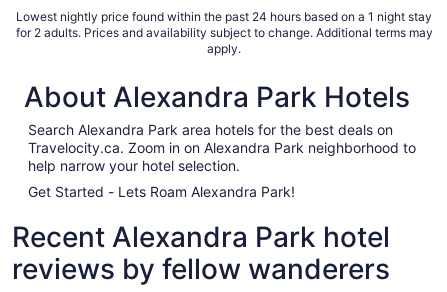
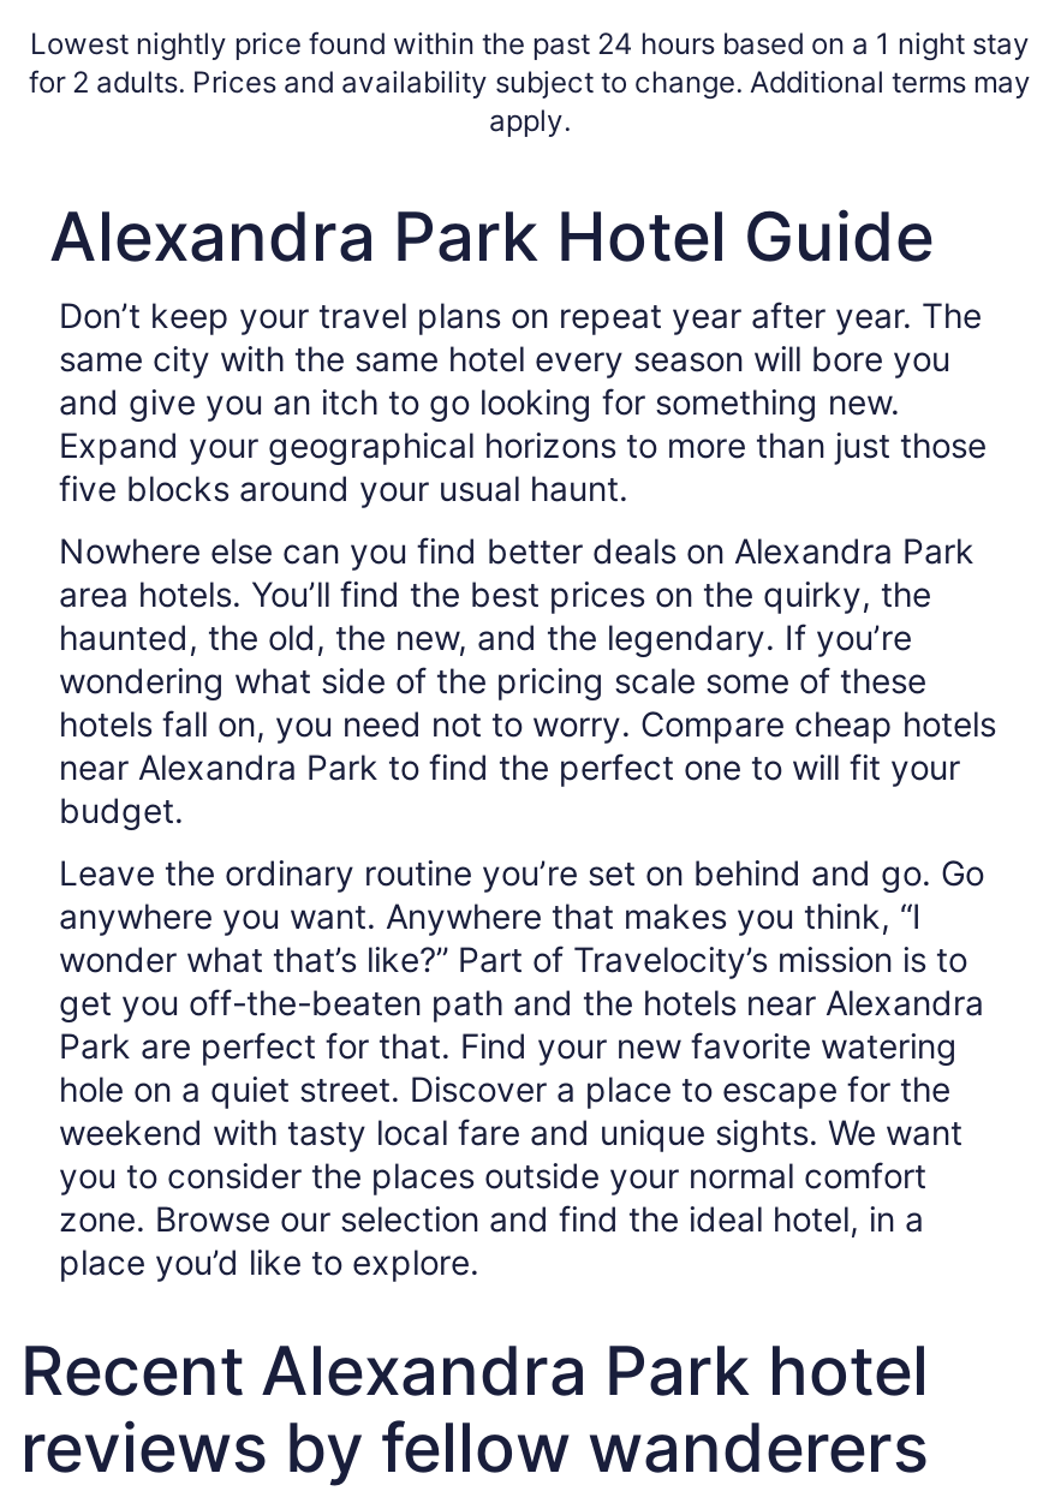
[24,80,416,200] About Alexandra Park Hotels | Search Alexandra Park area hotels for the best deals on | Travelocity.ca. Zoom in on Alexandra Park neighborhood to | help narrow your hotel selection. | Get Started - Lets Roam Alexandra Park! -> [49,196,996,1282] Alexandra Park Hotel Guide | Don’t keep your travel plans on repeat year after year. The | same city with the same hotel every season will bore you | and give you an itch to go looking for something new. | Expand your geographical horizons to more than just those | five blocks around your usual haunt. | Nowhere else can you find better deals on Alexandra Park | area hotels. You’ll find the best prices on the quirky, the | haunted, the old, the new, and the legendary. If you’re | wondering what side of the pricing scale some of these | hotels fall on, you need not to worry. Compare cheap hotels | near Alexandra Park to find the perfect one to will fit your | budget. | Leave the ordinary routine you’re set on behind and go. Go | anywhere you want. Anywhere that makes you think, “I | wonder what that’s like?” Part of Travelocity’s mission is to | get you off-the-beaten path and the hotels near Alexandra | Park are perfect for that. Find your new favorite watering | hole on a quiet street. Discover a place to escape for the | weekend with tasty local fare and unique sights. We want | you to consider the places outside your normal comfort | zone. Browse our selection and find the ideal hotel, in a | place you’d like to explore.

